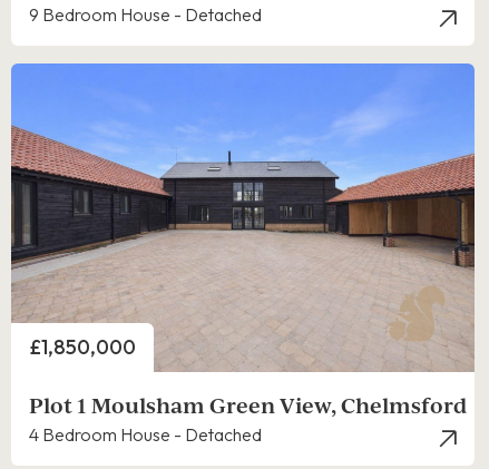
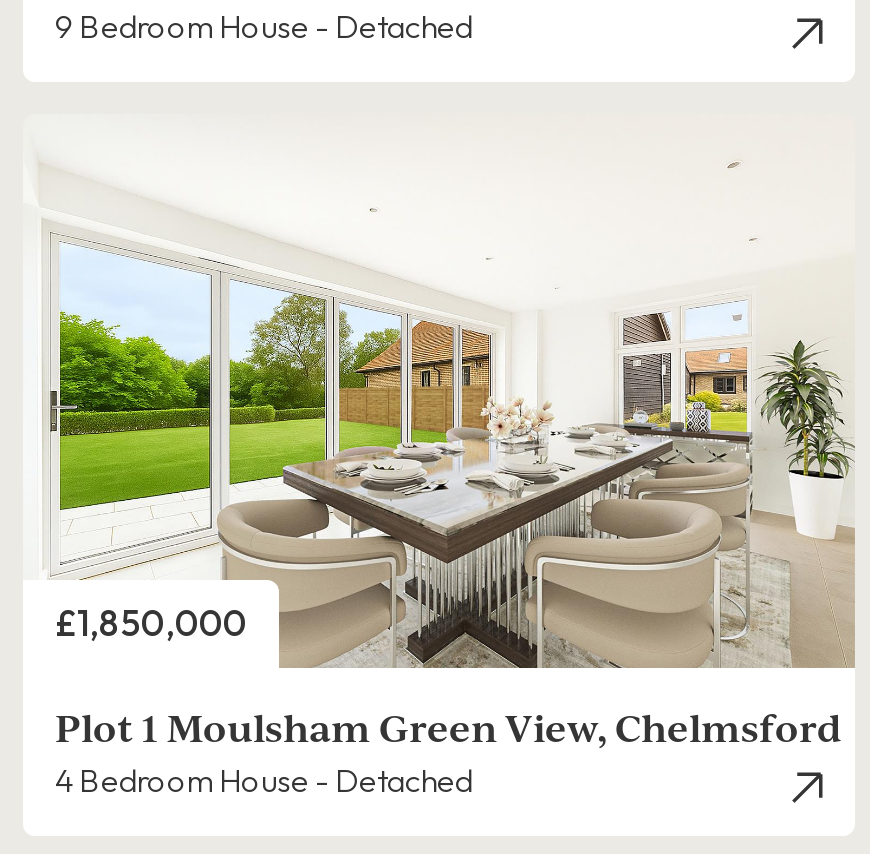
[10,62,476,372] [image] -> [23,114,855,668] [image]

